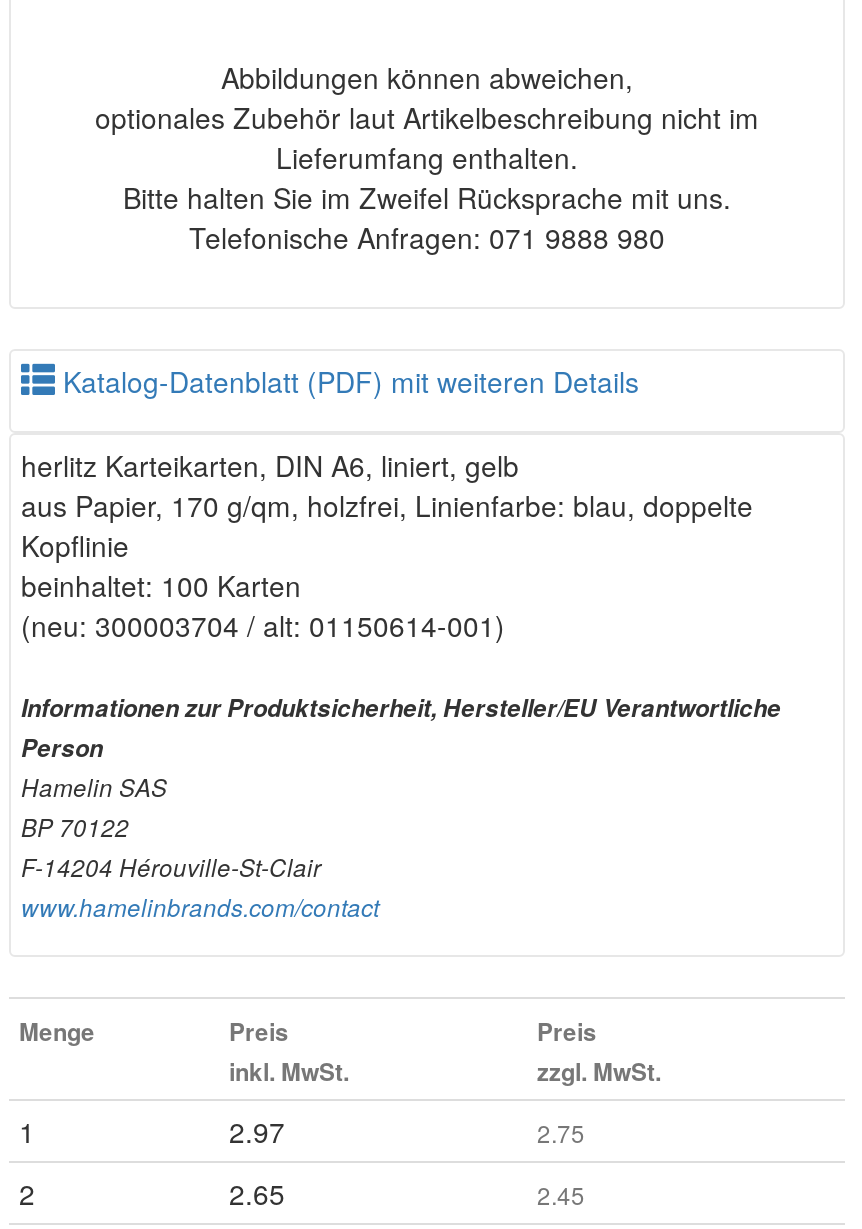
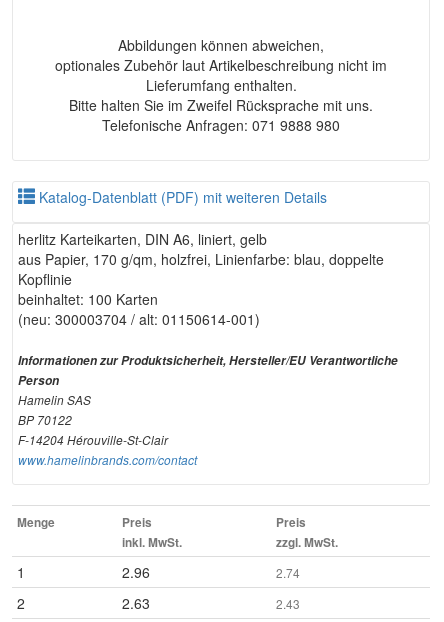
[229,1111,285,1151] 2.97 -> [122,562,150,582] 2.96
[537,1115,585,1149] 2.75 -> [276,564,300,581] 2.74
[229,1173,285,1213] 2.65 -> [122,593,150,613] 2.63
[537,1177,585,1211] 2.45 -> [276,595,300,612] 2.43

